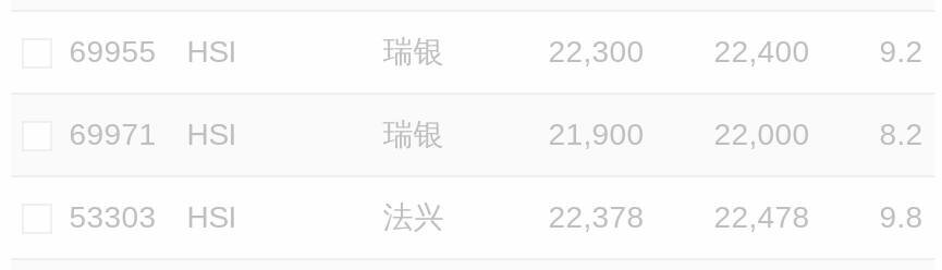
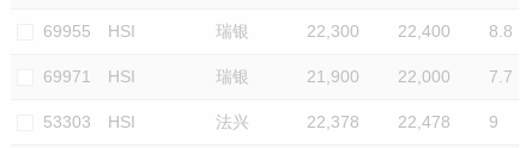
[548,34,923,69] 22,300 22,400 9.2 -> [306,21,513,41] 22,300 22,400 8.8
[548,116,923,151] 21,900 22,000 8.2 -> [306,67,513,86] 21,900 22,000 7.7
[548,199,923,234] 22,378 22,478 9.8 -> [306,112,498,131] 22,378 22,478 9

